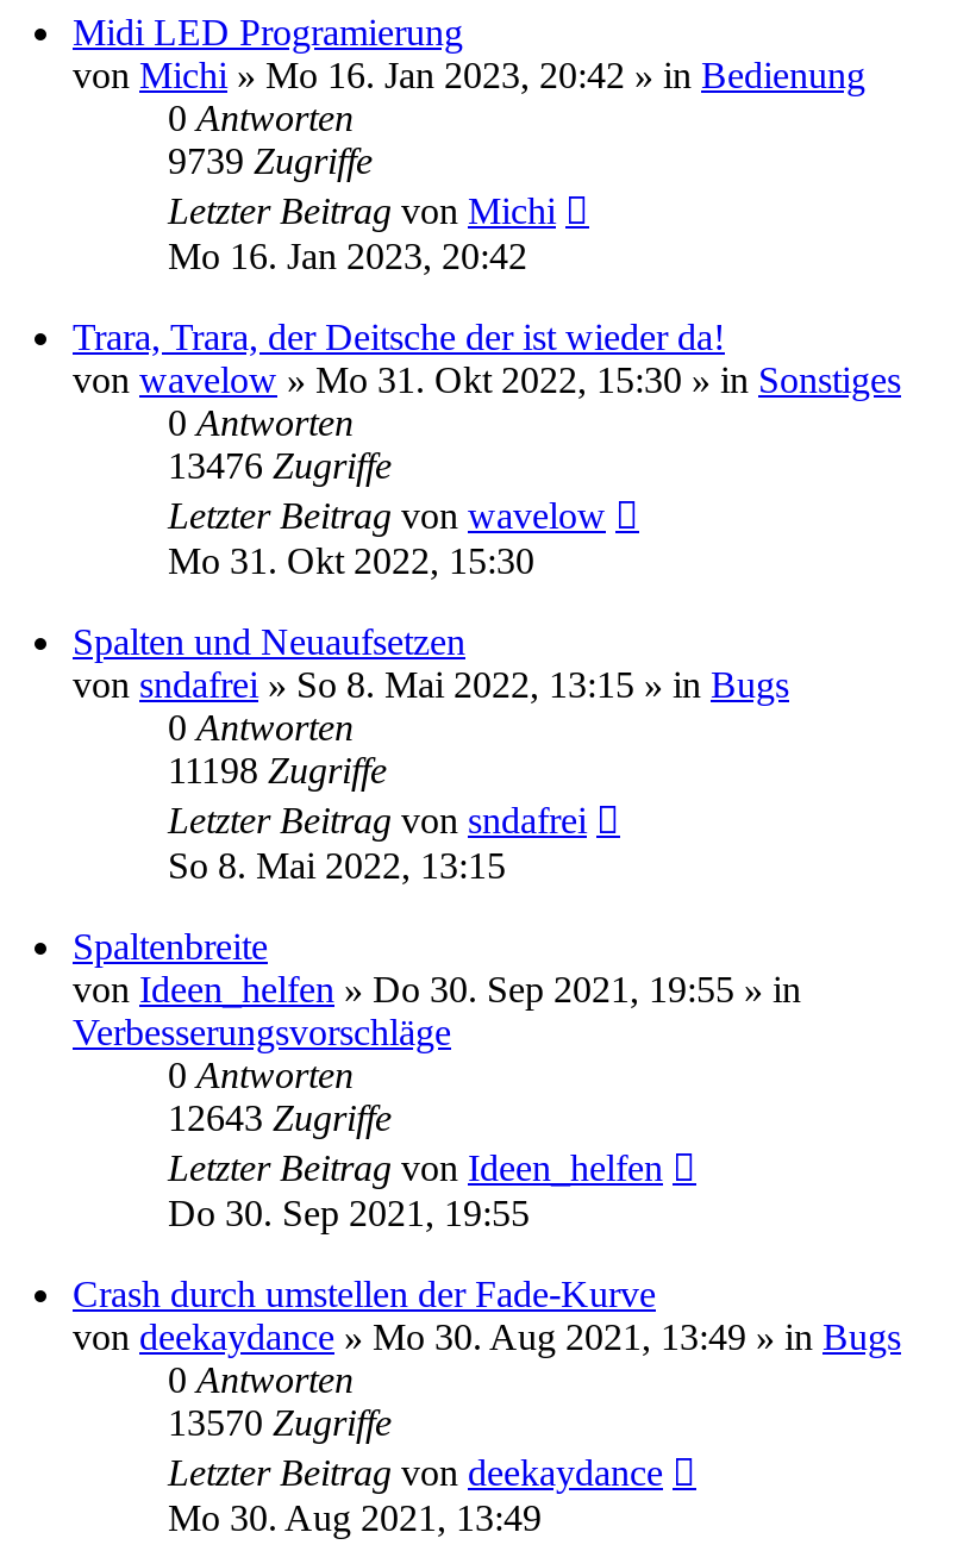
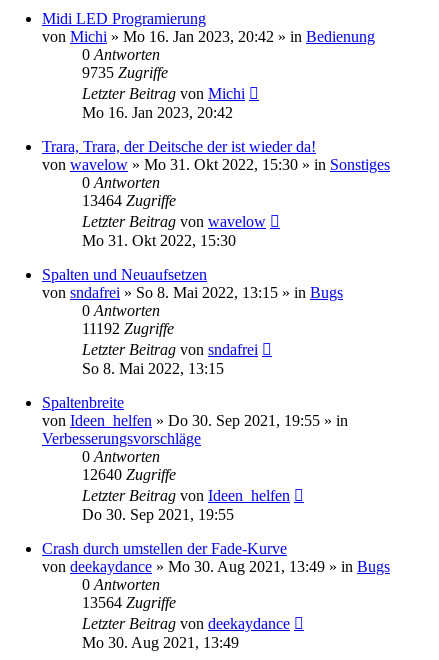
[168,140,373,181] 9739 Zugriffe -> [82,64,168,81] 9735 Zugriffe
[168,445,392,486] 13476 Zugriffe -> [82,192,176,209] 13464 Zugriffe
[168,750,387,790] 11198 Zugriffe -> [82,320,174,337] 11192 Zugriffe
[168,1097,392,1138] 12643 Zugriffe -> [82,466,176,483] 12640 Zugriffe
[168,1402,392,1443] 13570 Zugriffe -> [82,594,176,611] 13564 Zugriffe

